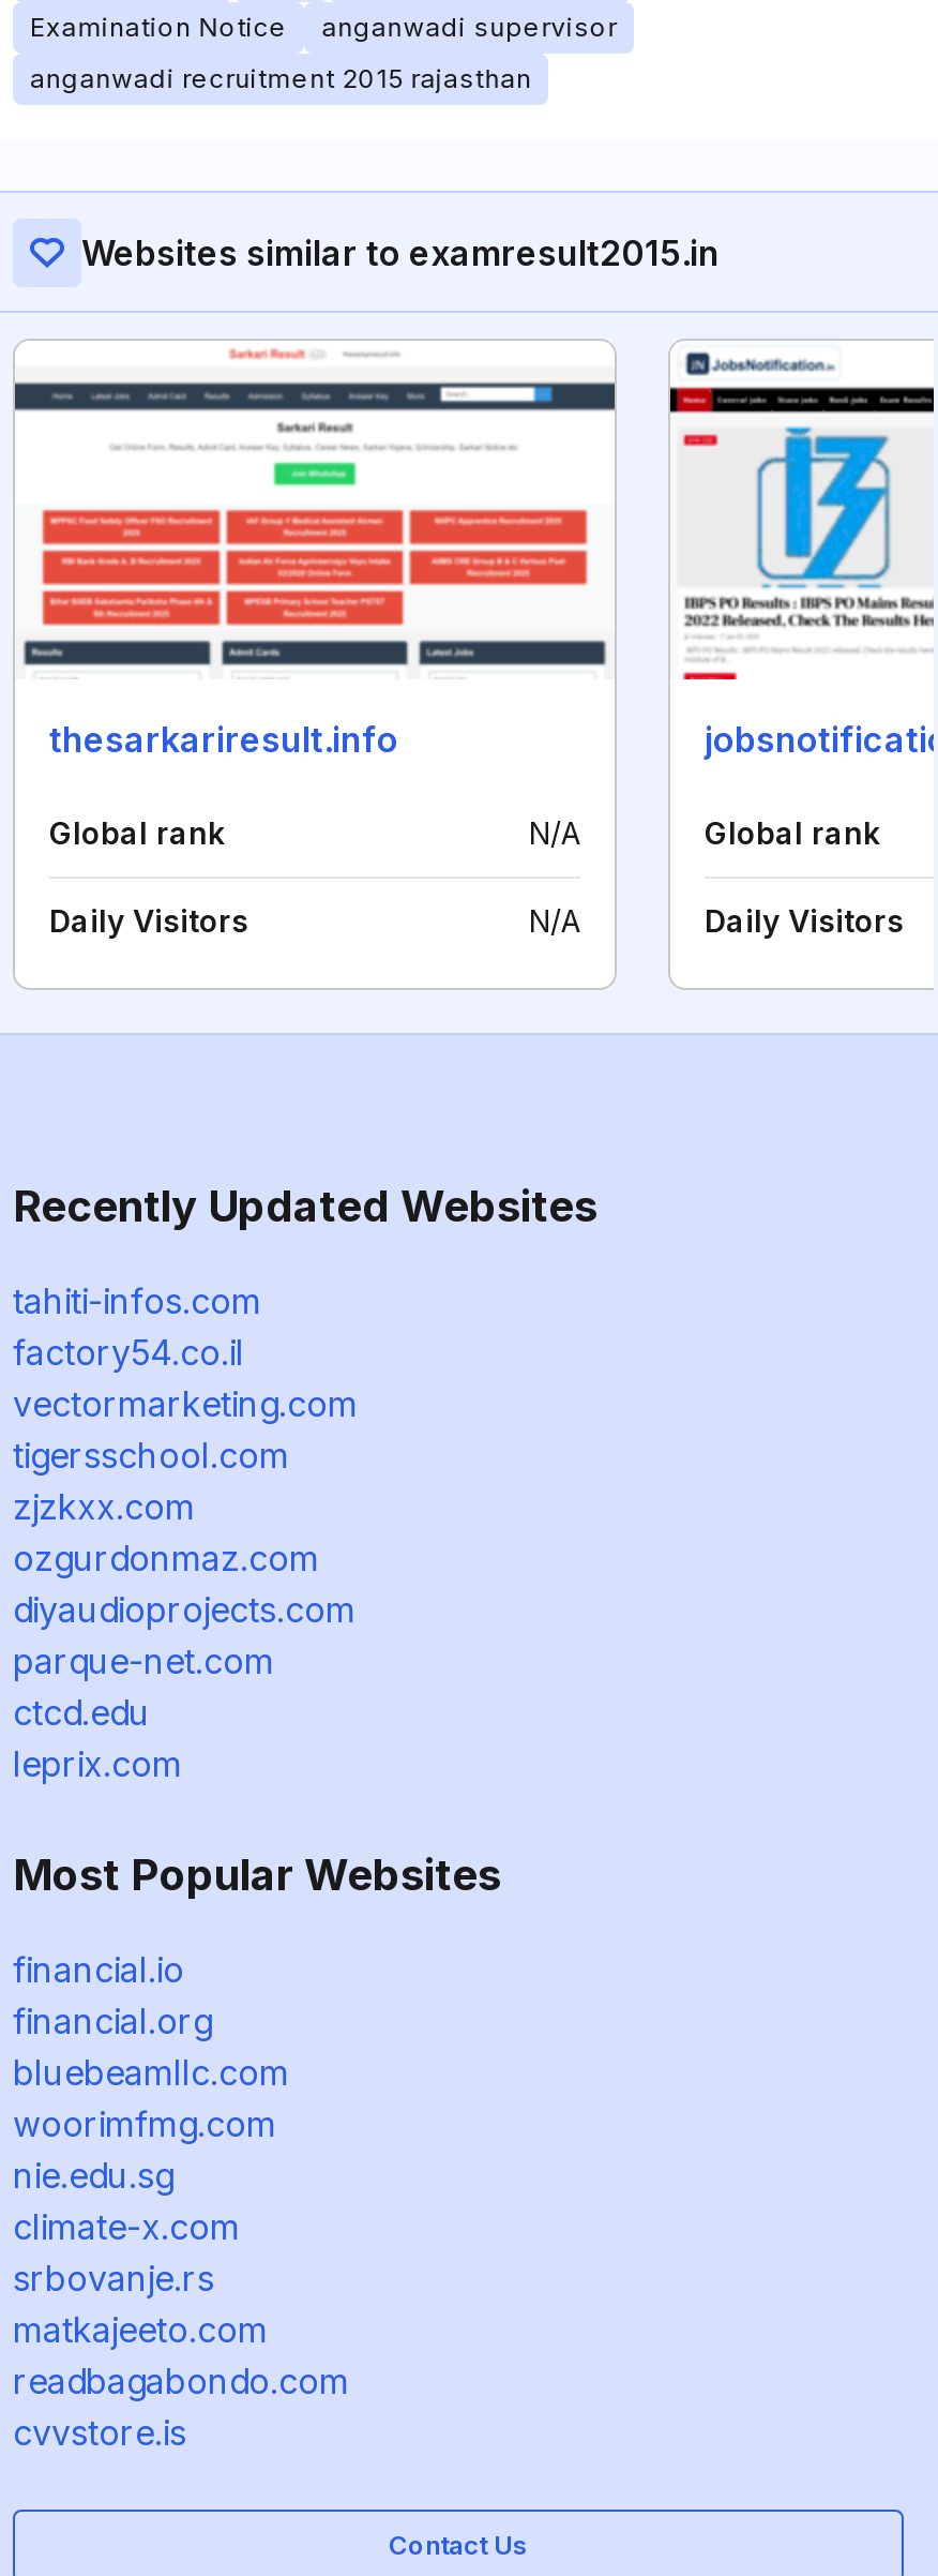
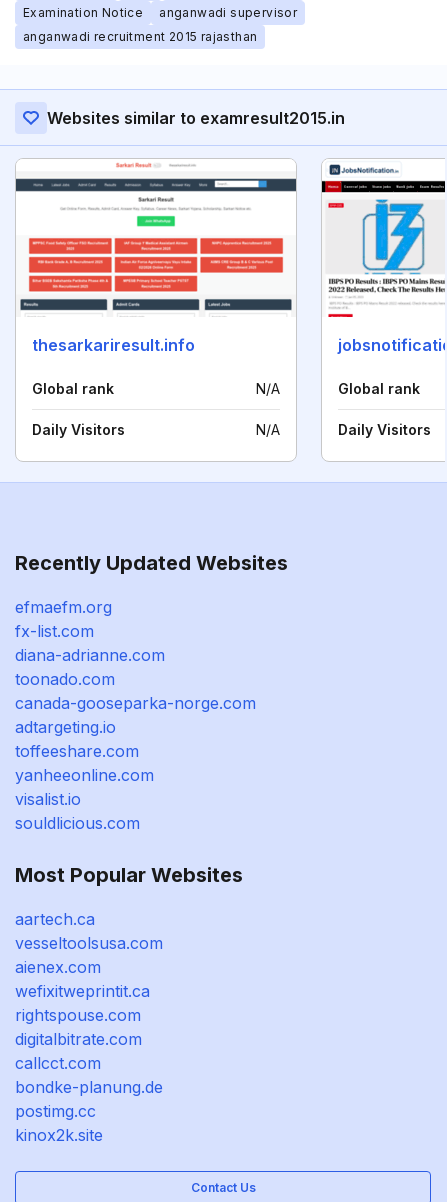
[13,1279,358,1785] tahiti-infos.com | factory54.co.il | vectormarketing.com | tigersschool.com | zjzkxx.com | ozgurdonmaz.com | diyaudioprojects.com | parque-net.com | ctcd.edu | leprix.com -> [15,597,256,833] efmaefm.org | fx-list.com | diana-adrianne.com | toonado.com | canada-gooseparka-norge.com | adtargeting.io | toffeeshare.com | yanheeonline.com | visalist.io | souldlicious.com
[13,1948,349,2454] financial.io | financial.org | bluebeamllc.com | woorimfmg.com | nie.edu.sg | climate-x.com | srbovanje.rs | matkajeeto.com | readbagabondo.com | cvvstore.is -> [15,909,163,1145] aartech.ca | vesseltoolsusa.com | aienex.com | wefixitweprintit.ca | rightspouse.com | digitalbitrate.com | callcct.com | bondke-planung.de | postimg.cc | kinox2k.site

